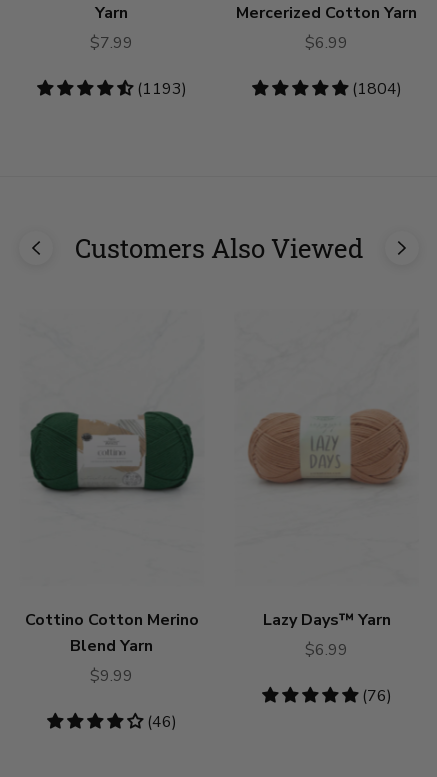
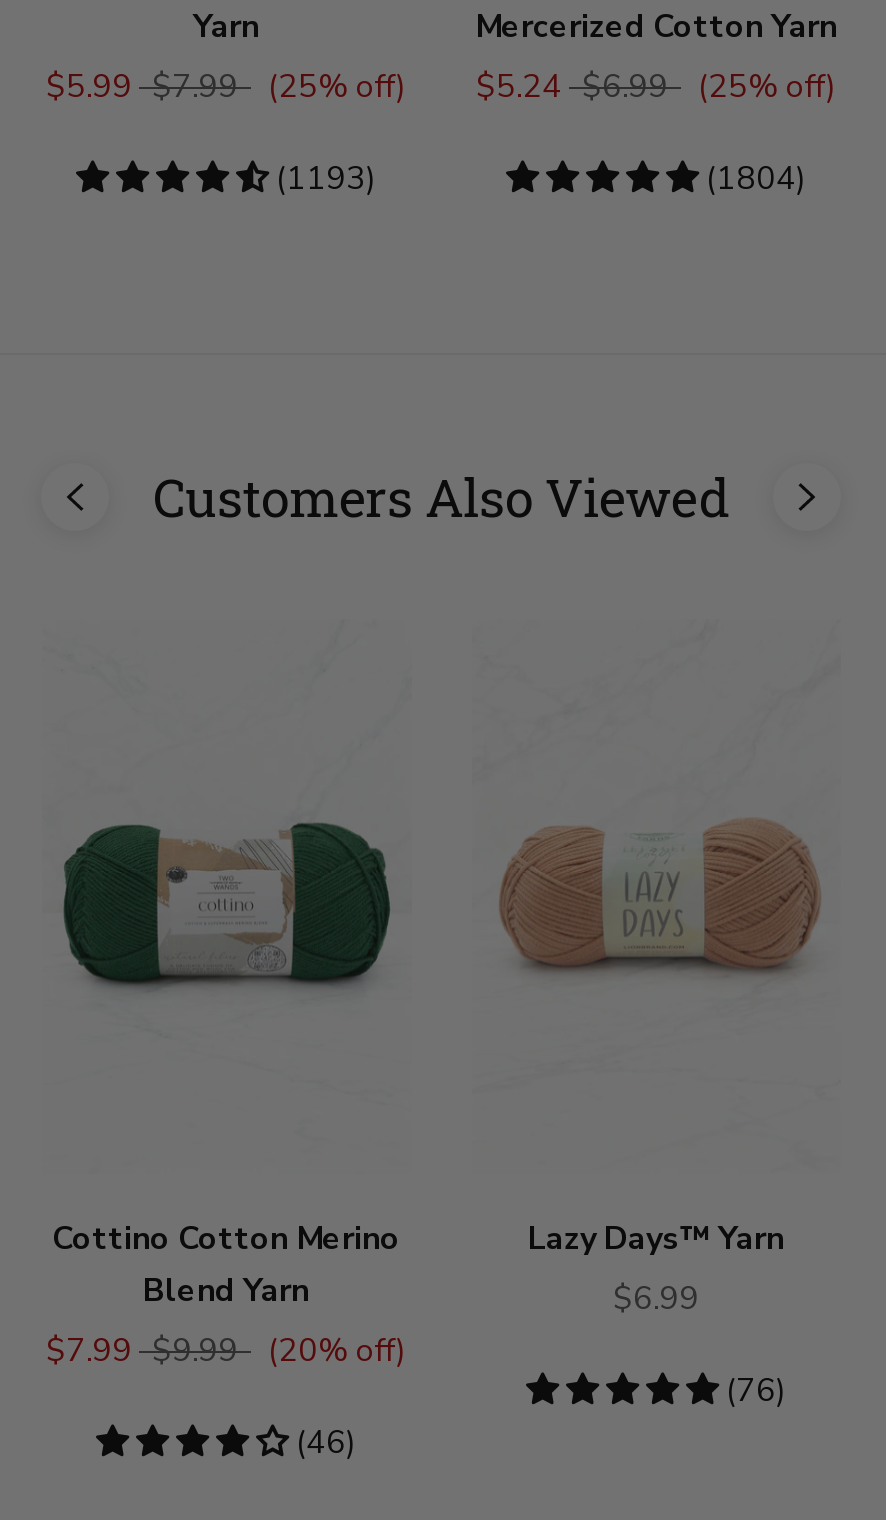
[90,32,133,54] $7.99 -> [46,64,406,108] $5.99 $7.99 | (25% off)
[305,32,348,54] $6.99 -> [476,64,836,108] $5.24 $6.99 | (25% off)
[90,665,133,687] $9.99 -> [46,1329,406,1373] $7.99 $9.99 | (20% off)

